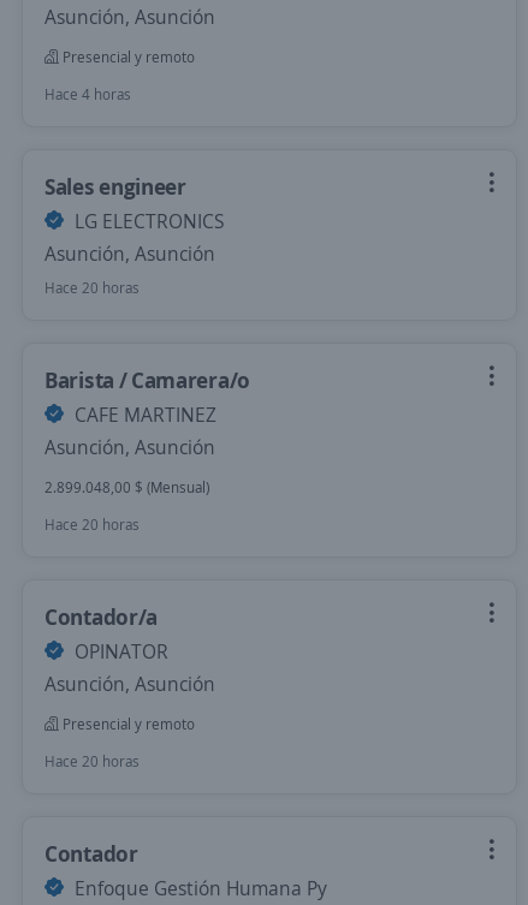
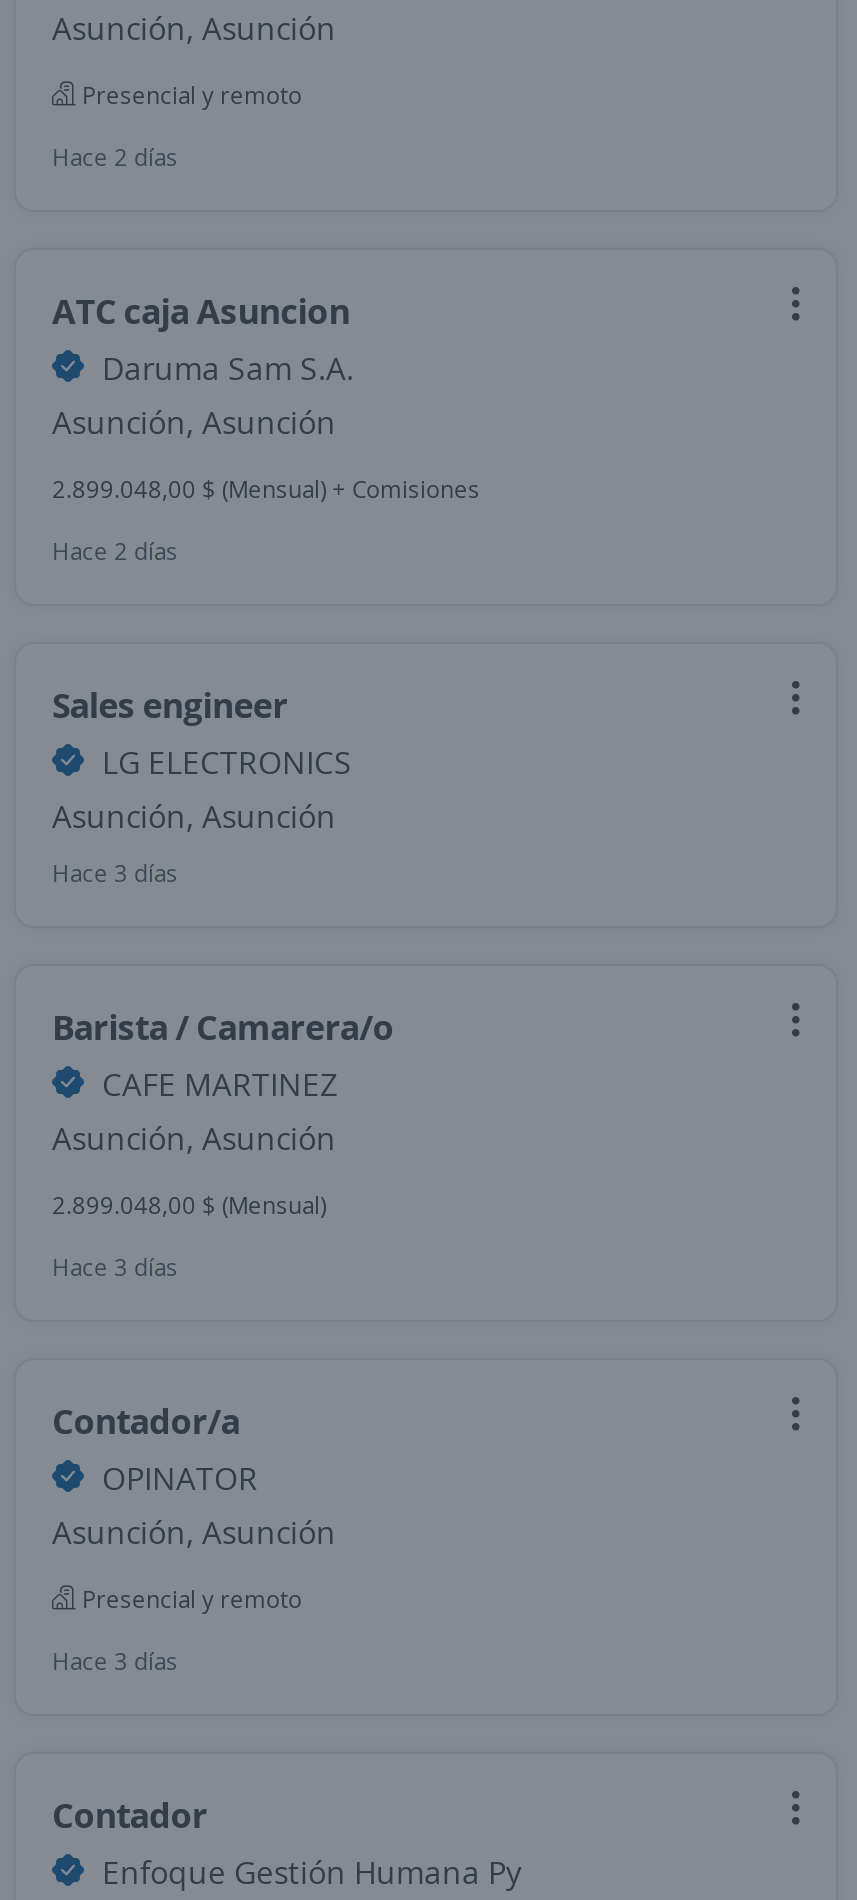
[45,84,131,105] Hace 4 horas -> [52,140,480,568] Hace 2 días | ATC caja Asuncion | Daruma Sam S.A. | Asunción, Asunción | 2.899.048,00 $ (Mensual) + Comisiones | Hace 2 días
[45,278,140,298] Hace 20 horas -> [52,856,178,890] Hace 3 días
[45,514,140,535] Hace 20 horas -> [52,1250,178,1284] Hace 3 días
[45,751,140,772] Hace 20 horas -> [52,1644,178,1678] Hace 3 días

